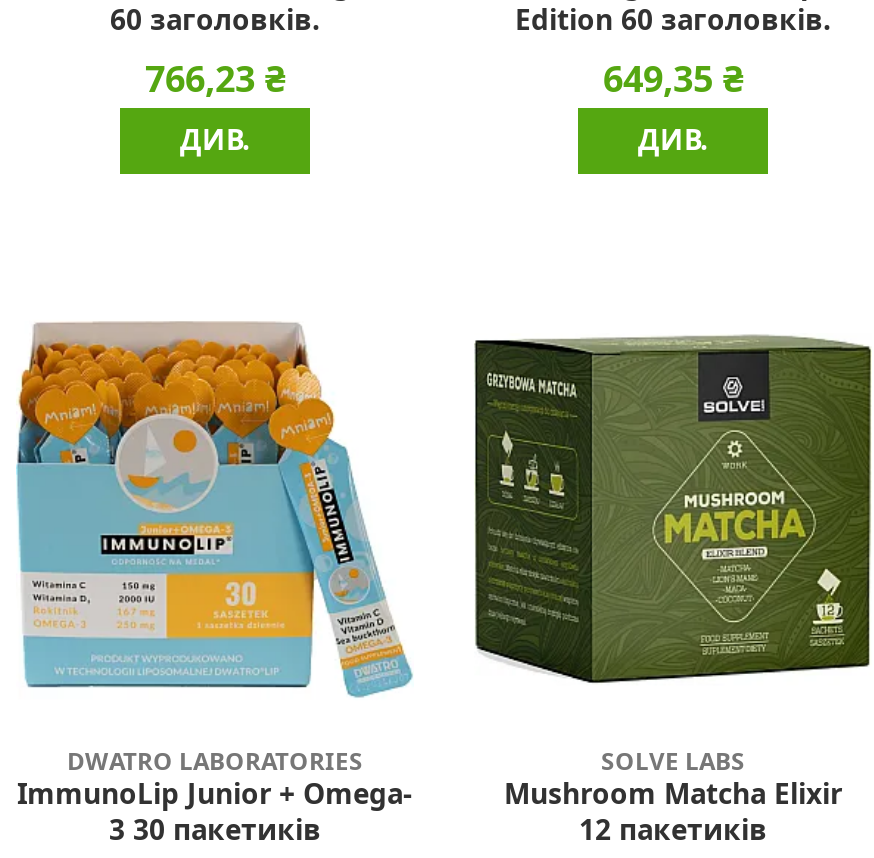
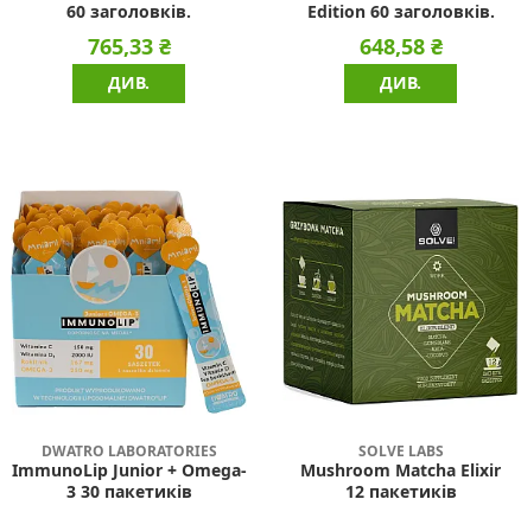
[145,59,285,95] 766,23 ₴ -> [87,35,170,57] 765,33 ₴
[603,59,743,95] 649,35 ₴ -> [359,35,442,57] 648,58 ₴

